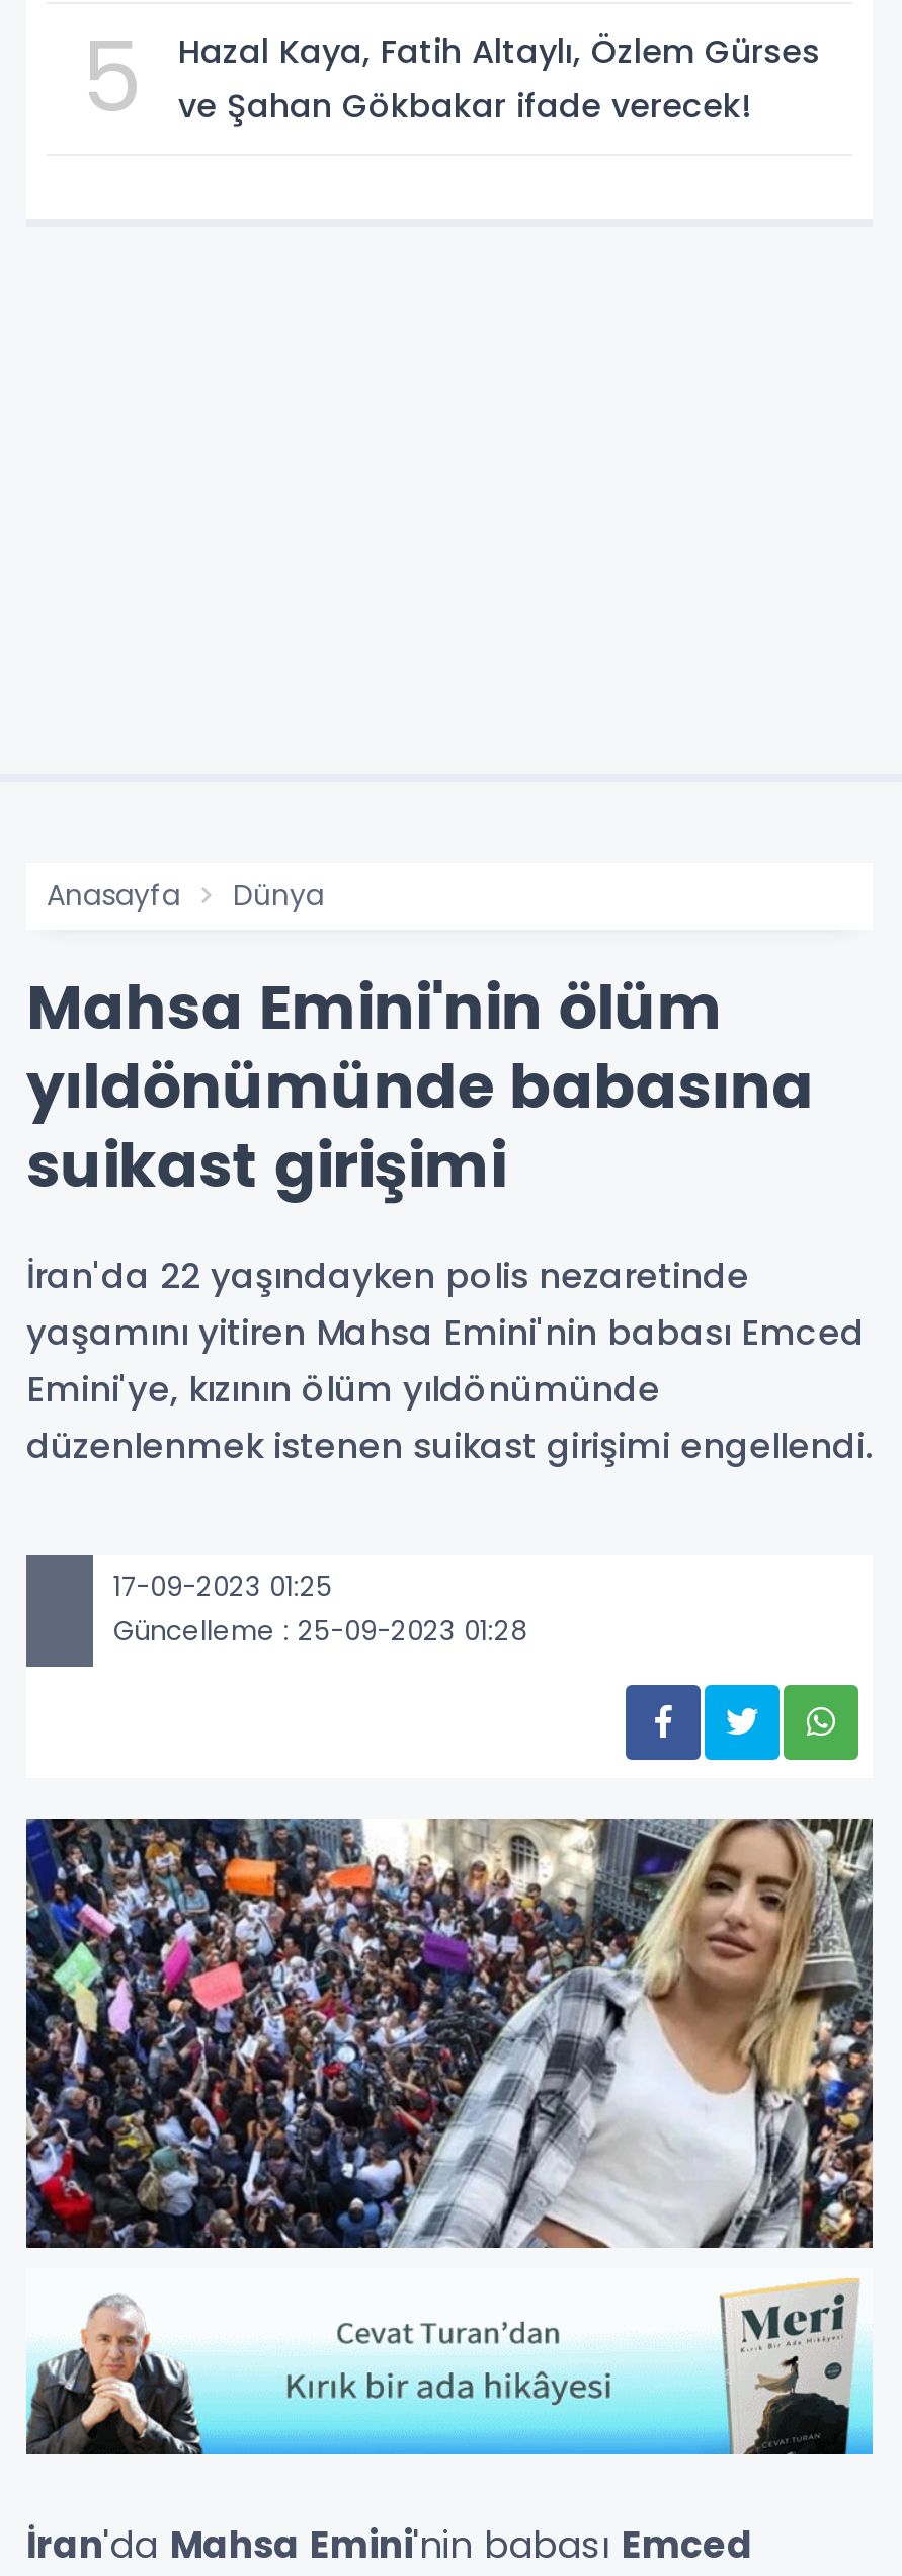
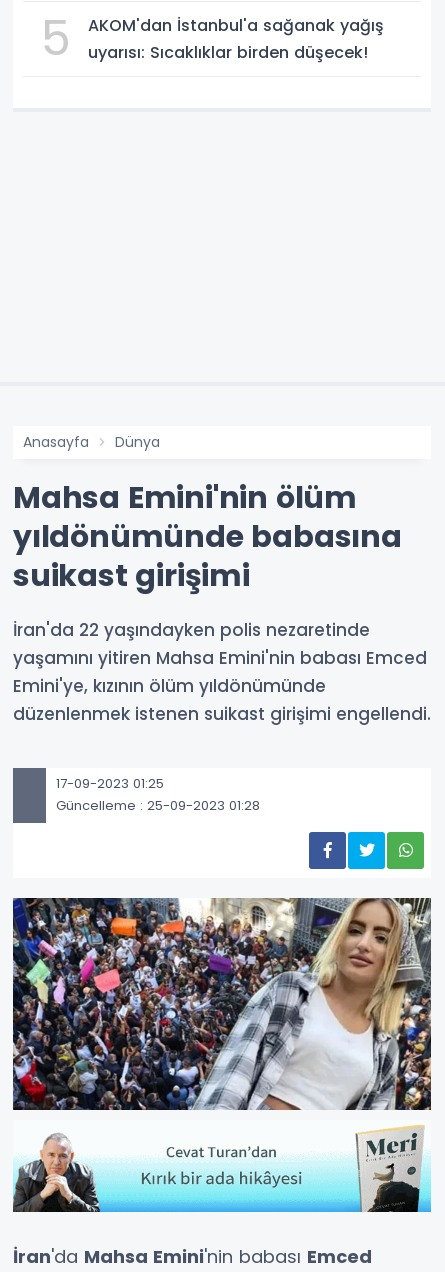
[178,27,820,129] Hazal Kaya, Fatih Altaylı, Özlem Gürses | ve Şahan Gökbakar ifade verecek! -> [88,13,384,63] AKOM'dan İstanbul'a sağanak yağış | uyarısı: Sıcaklıklar birden düşecek!

